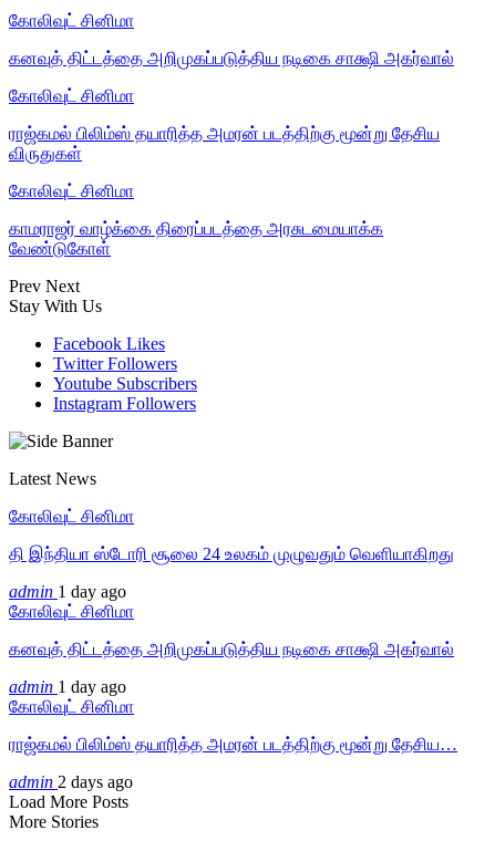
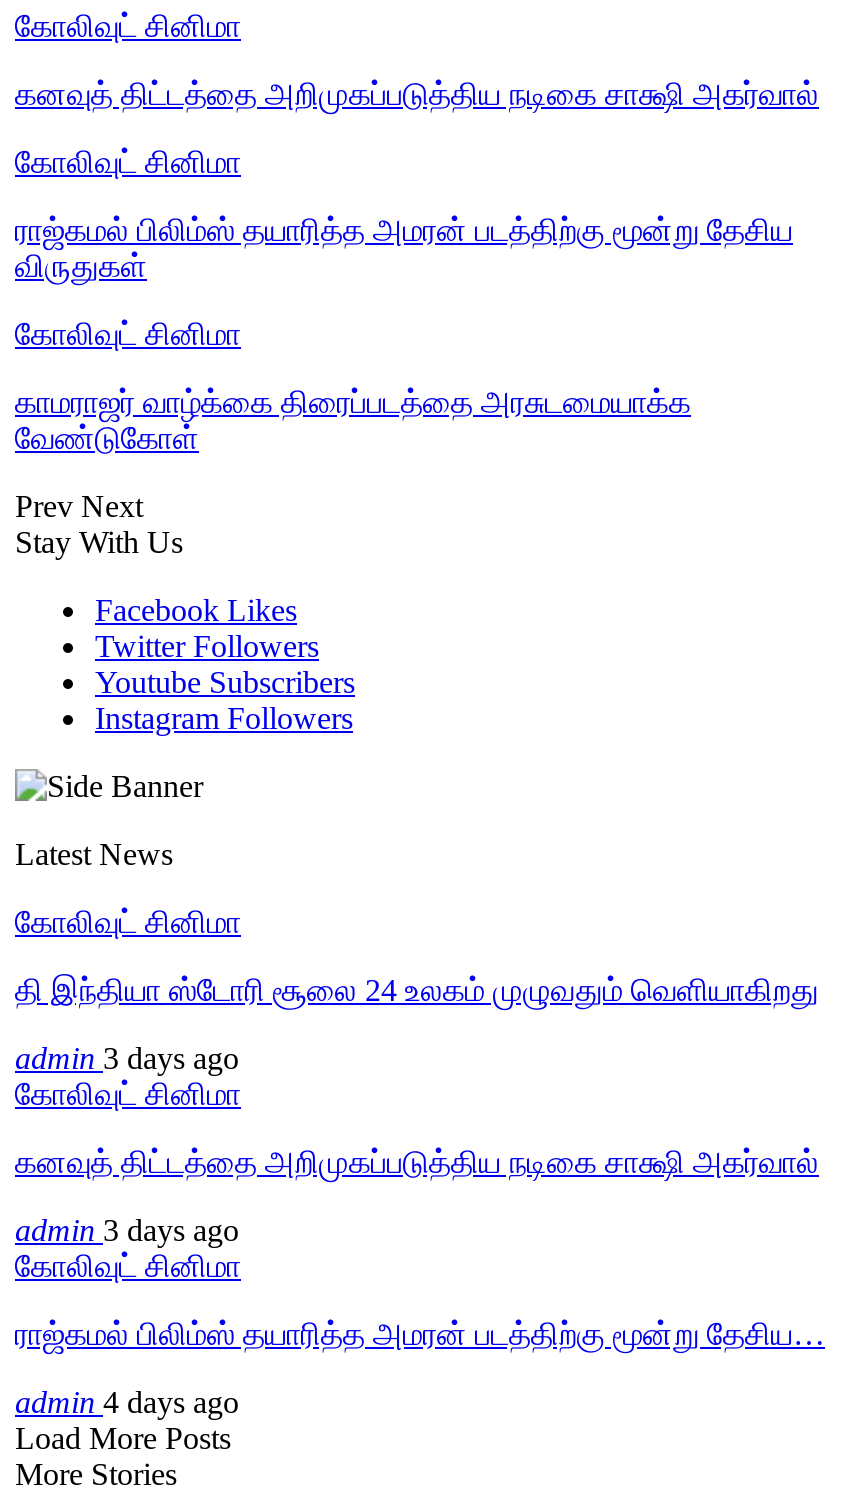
[9,582,126,601] admin 1 day ago -> [15,1041,239,1075] admin 3 days ago
[9,677,126,696] admin 1 day ago -> [15,1213,239,1247] admin 3 days ago
[9,772,133,791] admin 2 days ago -> [15,1385,239,1419] admin 4 days ago

